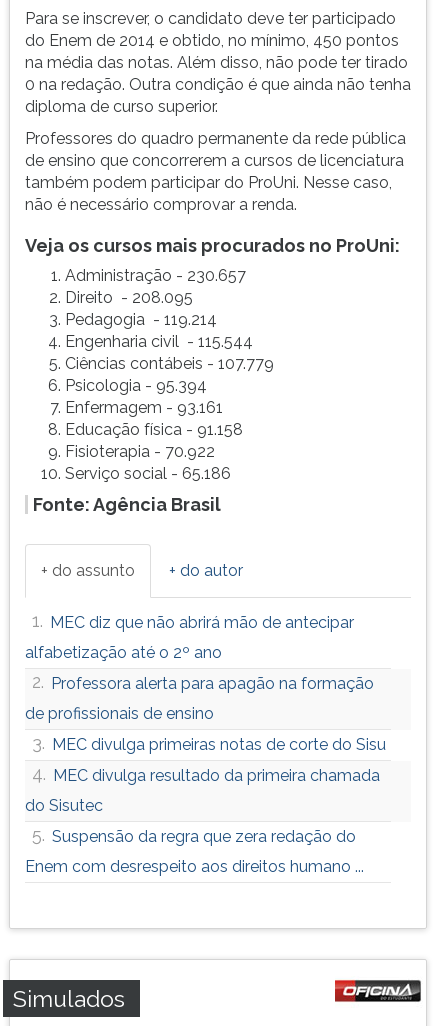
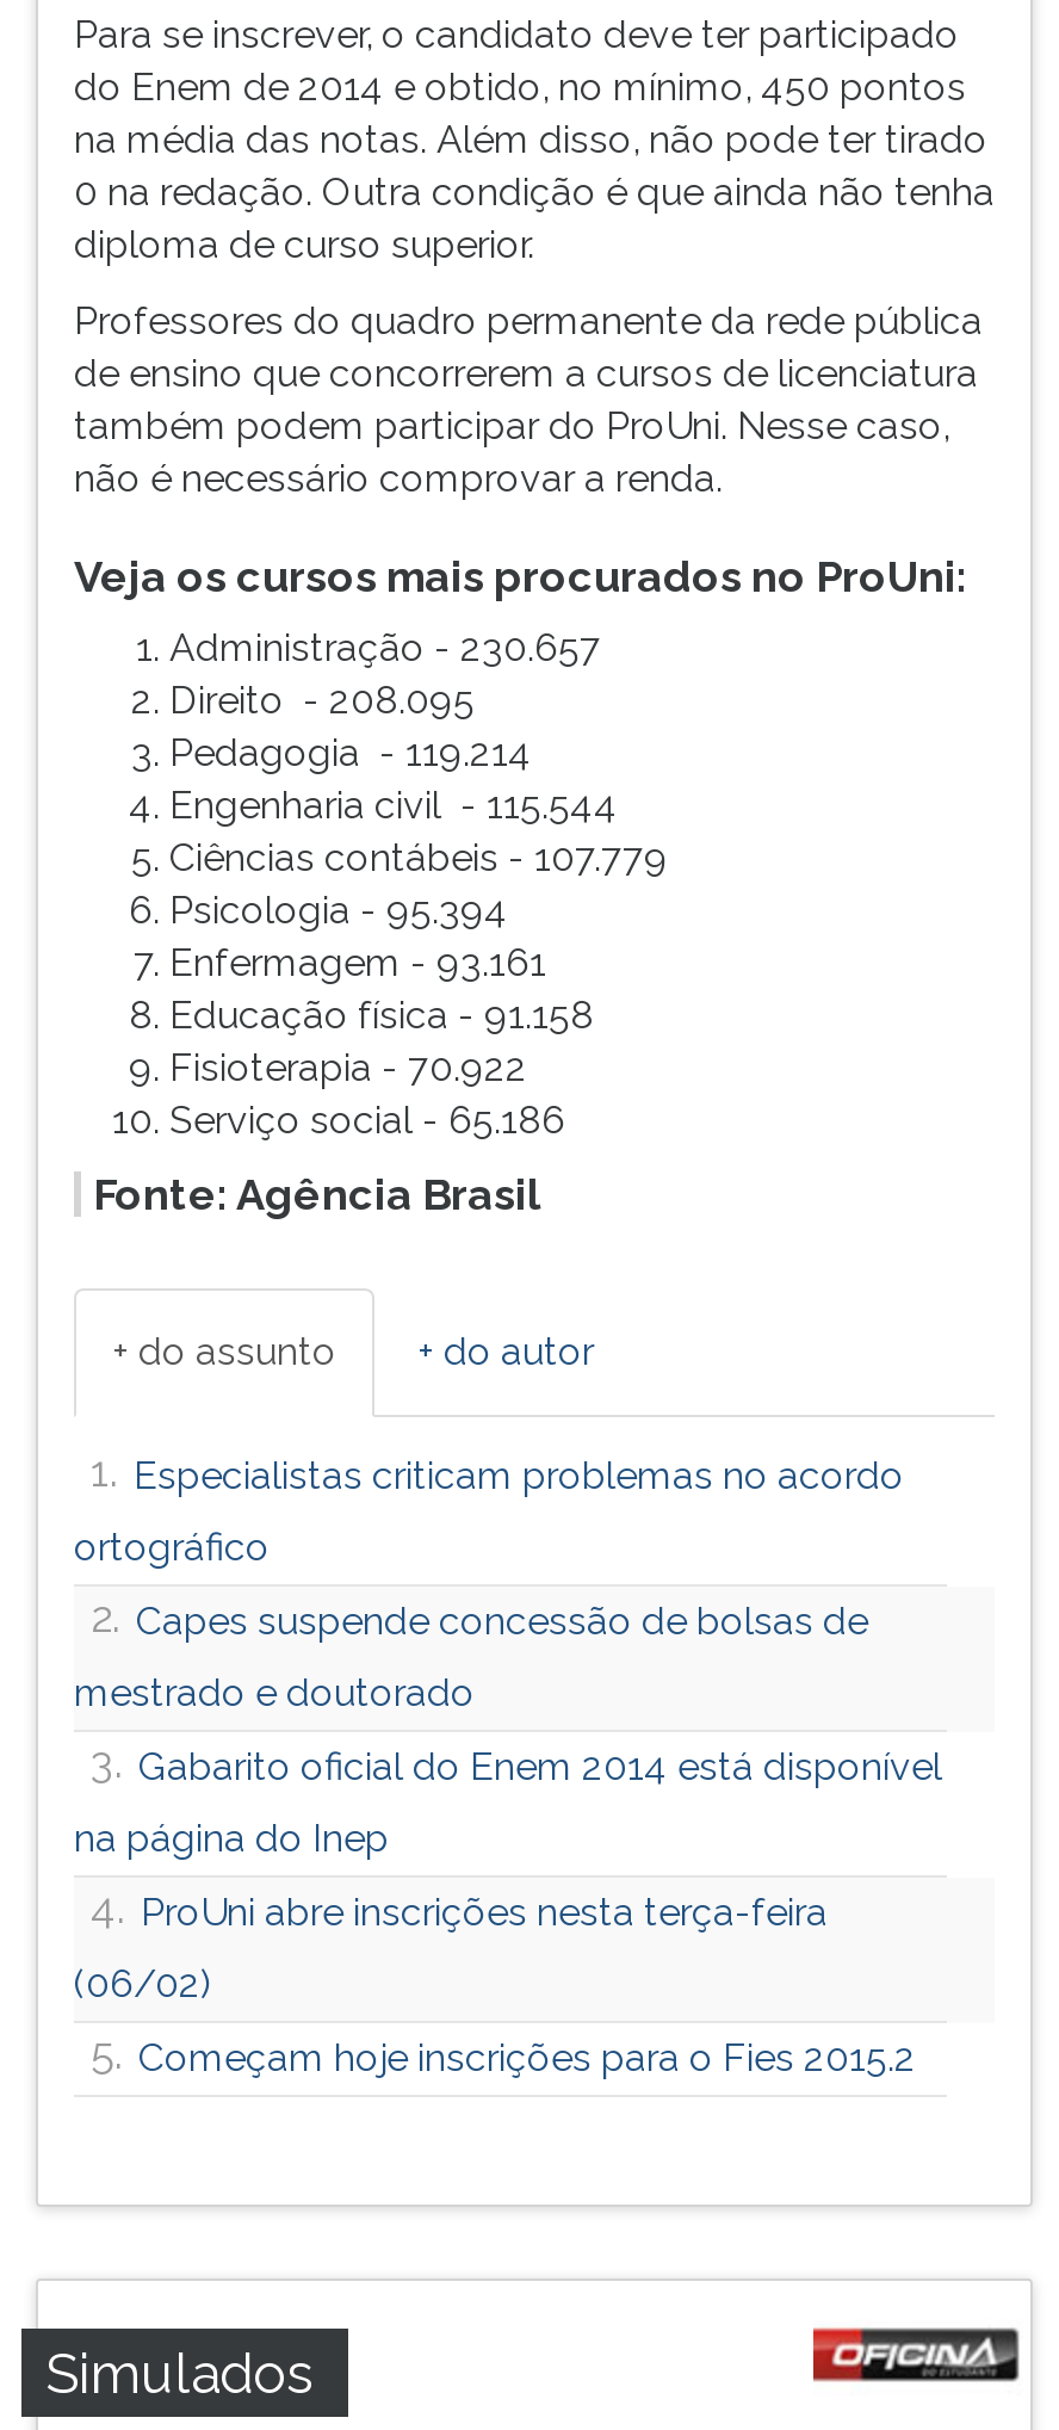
[32,610,354,632] 1. MEC diz que não abrirá mão de antecipar -> [91,1446,904,1498] 1. Especialistas criticam problemas no acordo
[25,643,374,693] alfabetização até o 2º ano | 2. Professora alerta para apagão na formação -> [74,1525,868,1644] ortográfico | 2. Capes suspende concessão de bolsas de
[25,704,386,785] de profissionais de ensino | 3. MEC divulga primeiras notas de corte do Sisu | 4. MEC divulga resultado da primeira chamada -> [74,1670,942,1789] mestrado e doutorado | 3. Gabarito oficial do Enem 2014 está disponível
[25,796,356,846] do Sisutec | 5. Suspensão da regra que zera redação do -> [74,1816,828,1935] na página do Inep | 4. ProUni abre inscrições nesta terça-feira
[25,857,364,876] Enem com desrespeito aos direitos humano ... -> [74,1961,916,2080] (06/02) | 5. Começam hoje inscrições para o Fies 2015.2

